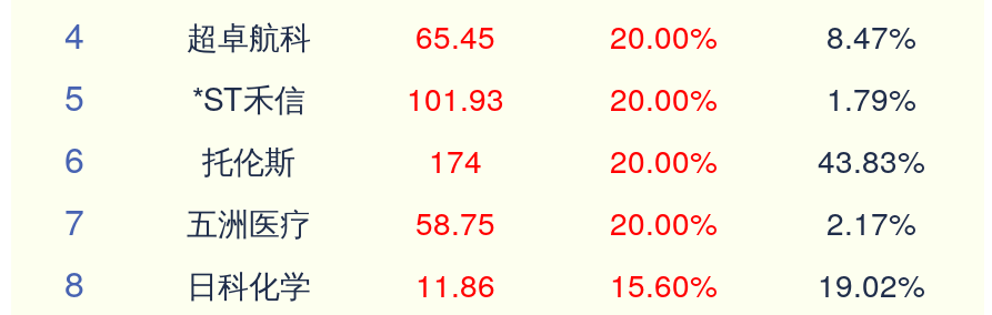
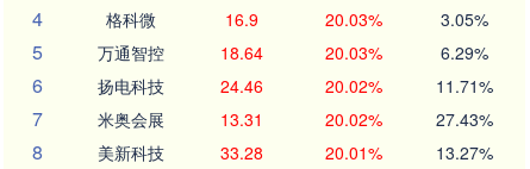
[187,13,915,58] 超卓航科 | 65.45 | 20.00% | 8.47% -> [106,7,488,31] 格科微 | 16.9 | 20.03% | 3.05%
[192,75,915,120] *ST禾信 | 101.93 | 20.00% | 1.79% -> [98,40,488,64] 万通智控 | 18.64 | 20.03% | 6.29%
[202,138,924,182] 托伦斯 | 174 | 20.00% | 43.83% -> [98,74,493,98] 扬电科技 | 24.46 | 20.02% | 11.71%
[187,200,915,244] 五洲医疗 | 58.75 | 20.00% | 2.17% -> [98,107,493,131] 米奥会展 | 13.31 | 20.02% | 27.43%
[187,262,924,306] 日科化学 | 11.86 | 15.60% | 19.02% -> [98,140,493,164] 美新科技 | 33.28 | 20.01% | 13.27%

